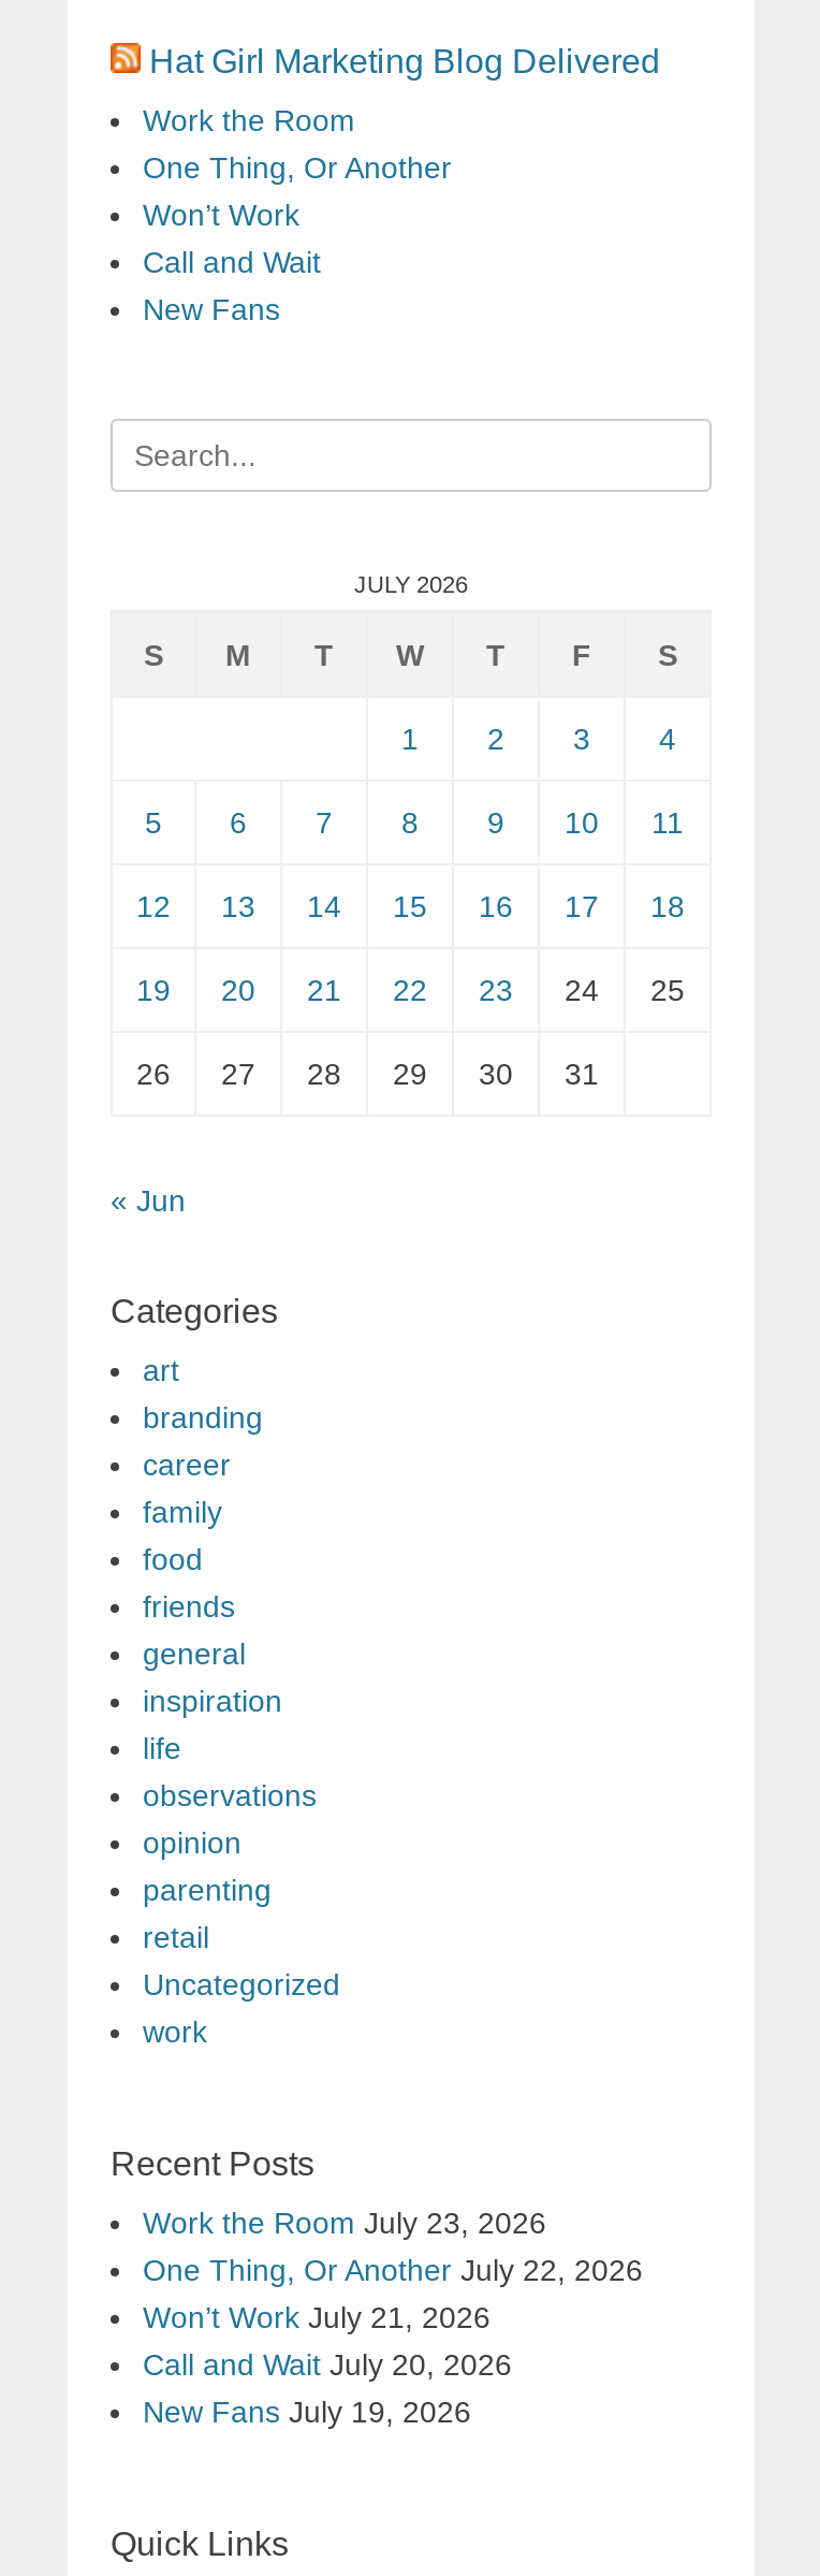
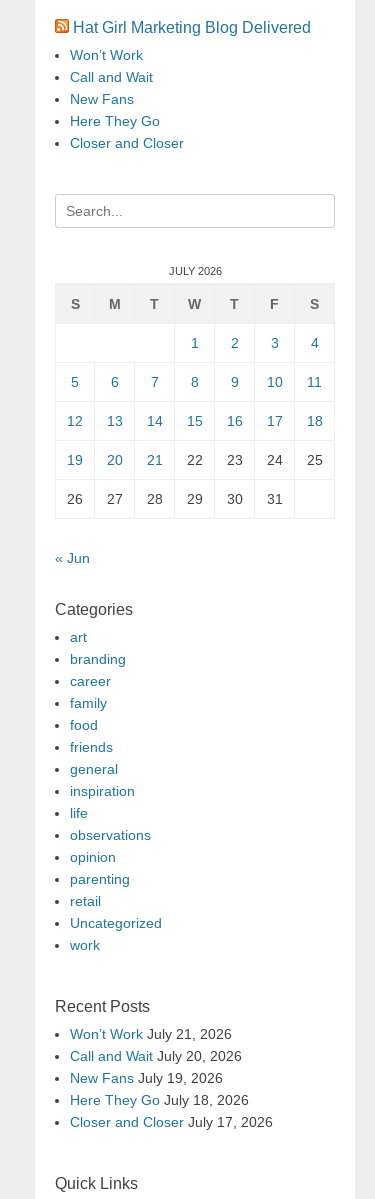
[143,103,452,185] Work the Room | One Thing, Or Another -> none
moved [143,198,321,326] -> [70,47,153,107]: Won’t Work | Call and Wait | New Fans
none -> [70,113,184,151] Here They Go | Closer and Closer
[143,2206,643,2287] Work the Room July 23, 2026 | One Thing, Or Another July 22, 2026 -> none
moved [143,2300,512,2429] -> [70,1026,242,1086]: Won’t Work July 21, 2026 | Call and Wait July 20, 2026 | New Fans July 19, 2026
none -> [70,1092,273,1130] Here They Go July 18, 2026 | Closer and Closer July 17, 2026

